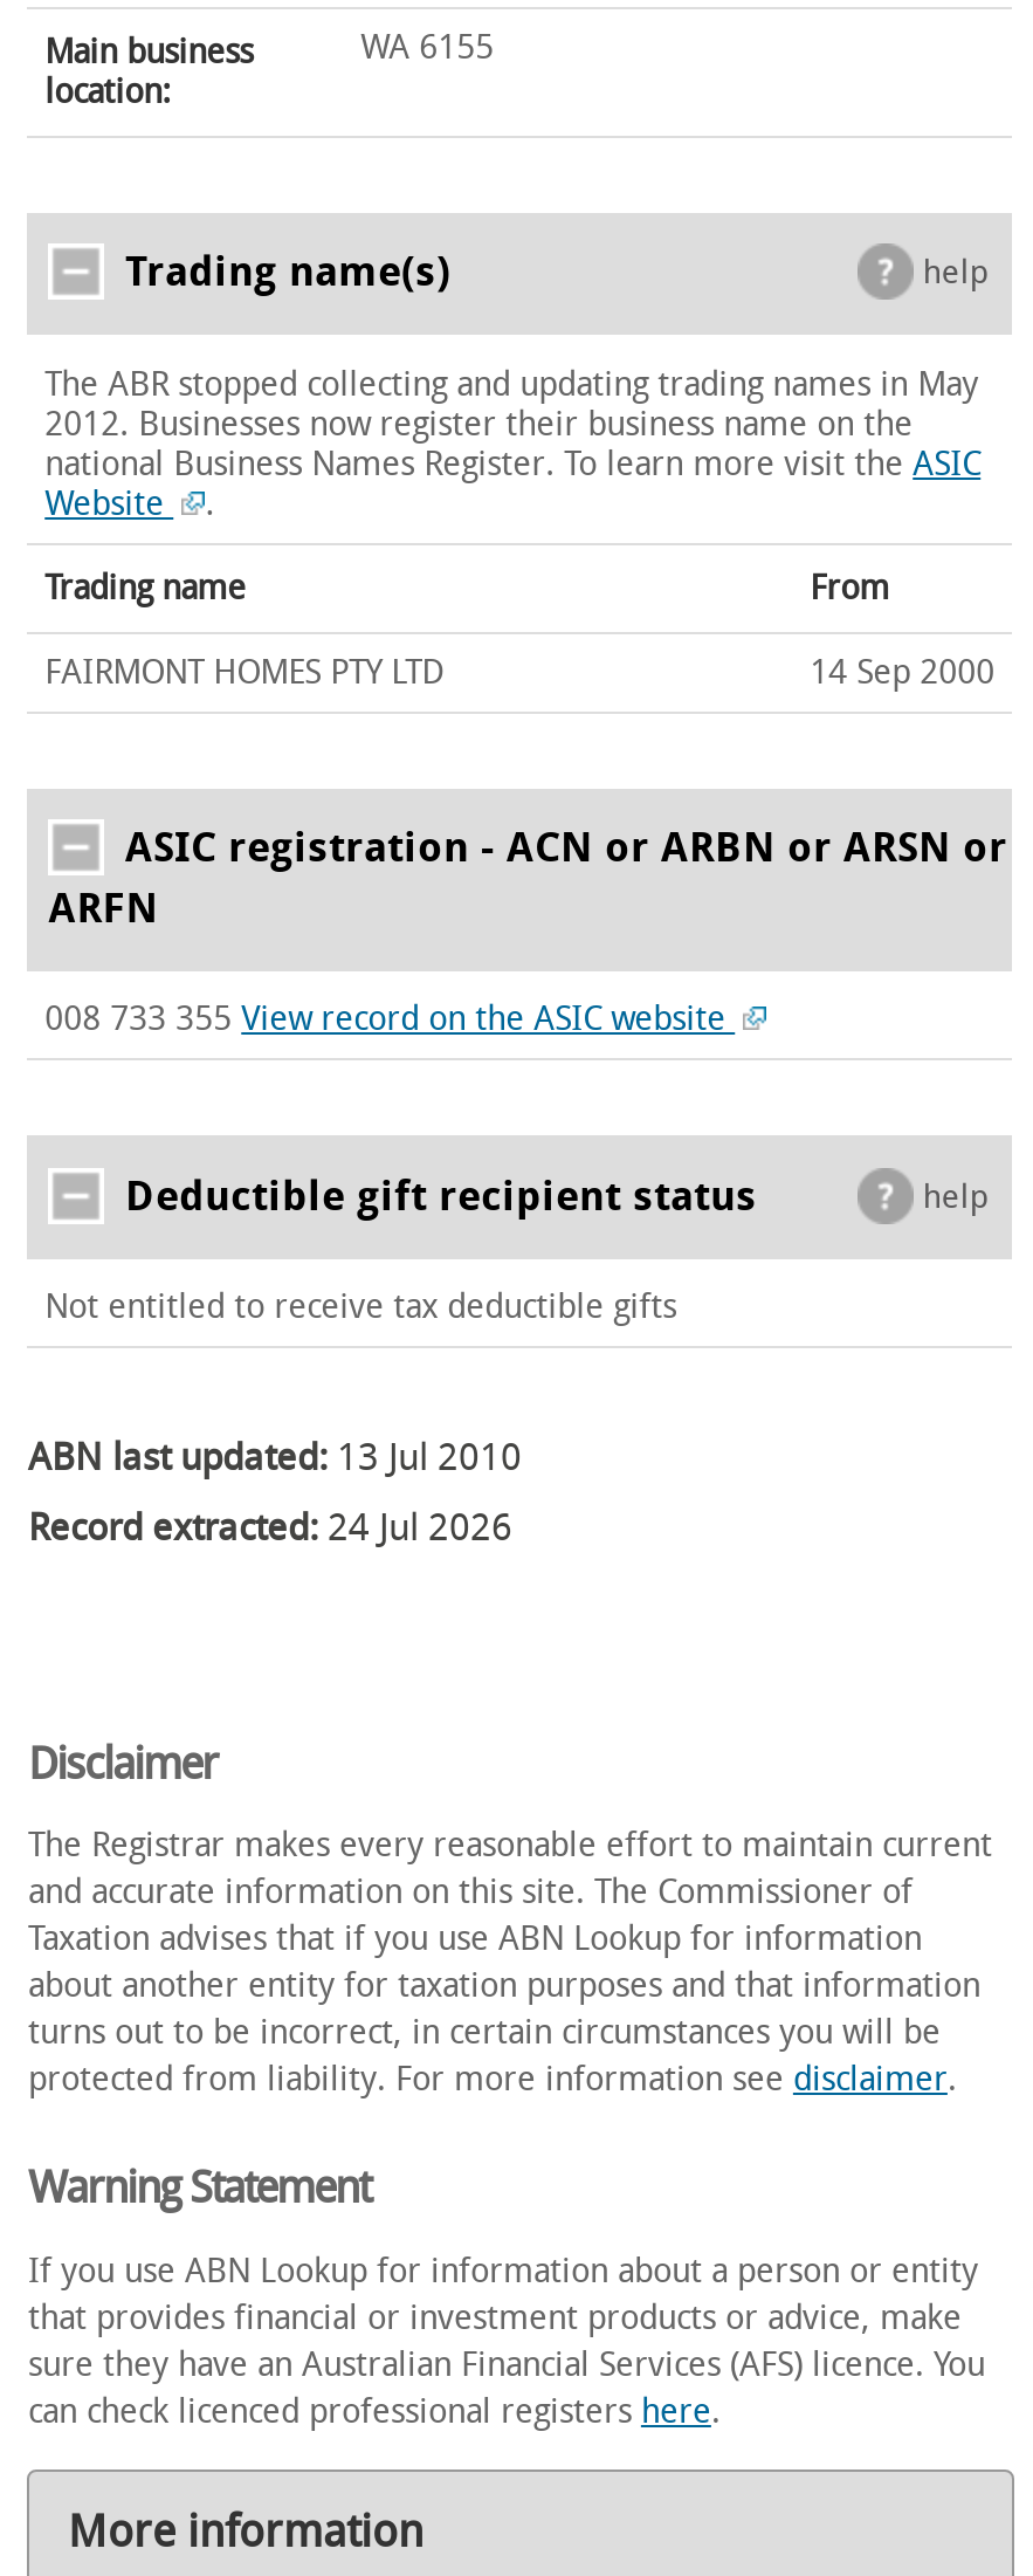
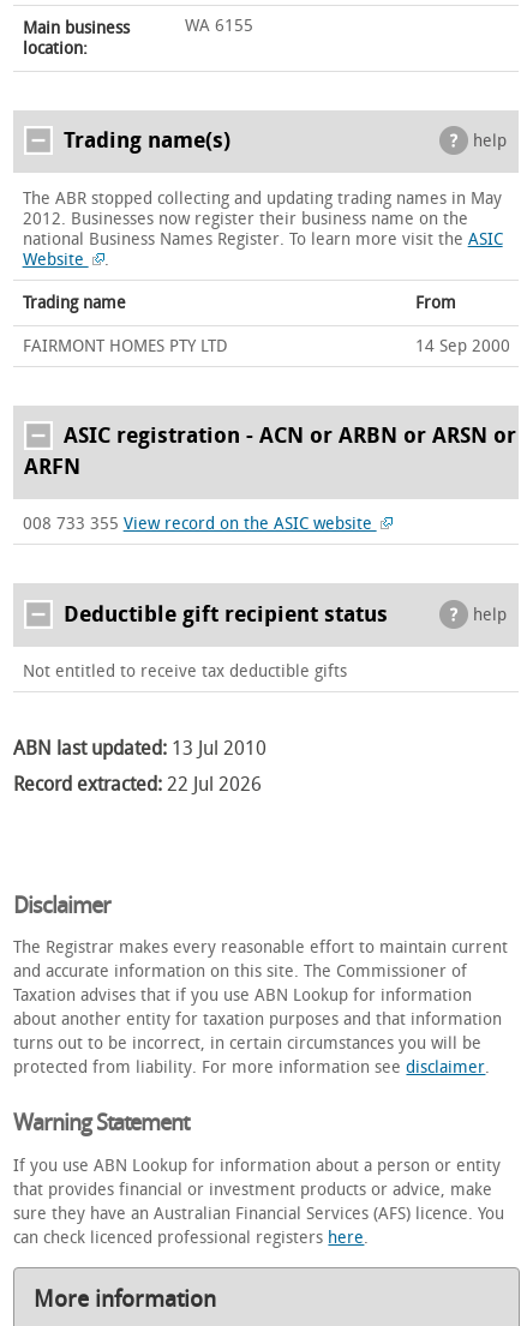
[28,1506,512,1550] Record extracted: 24 Jul 2026 -> [14,773,262,796] Record extracted: 22 Jul 2026

